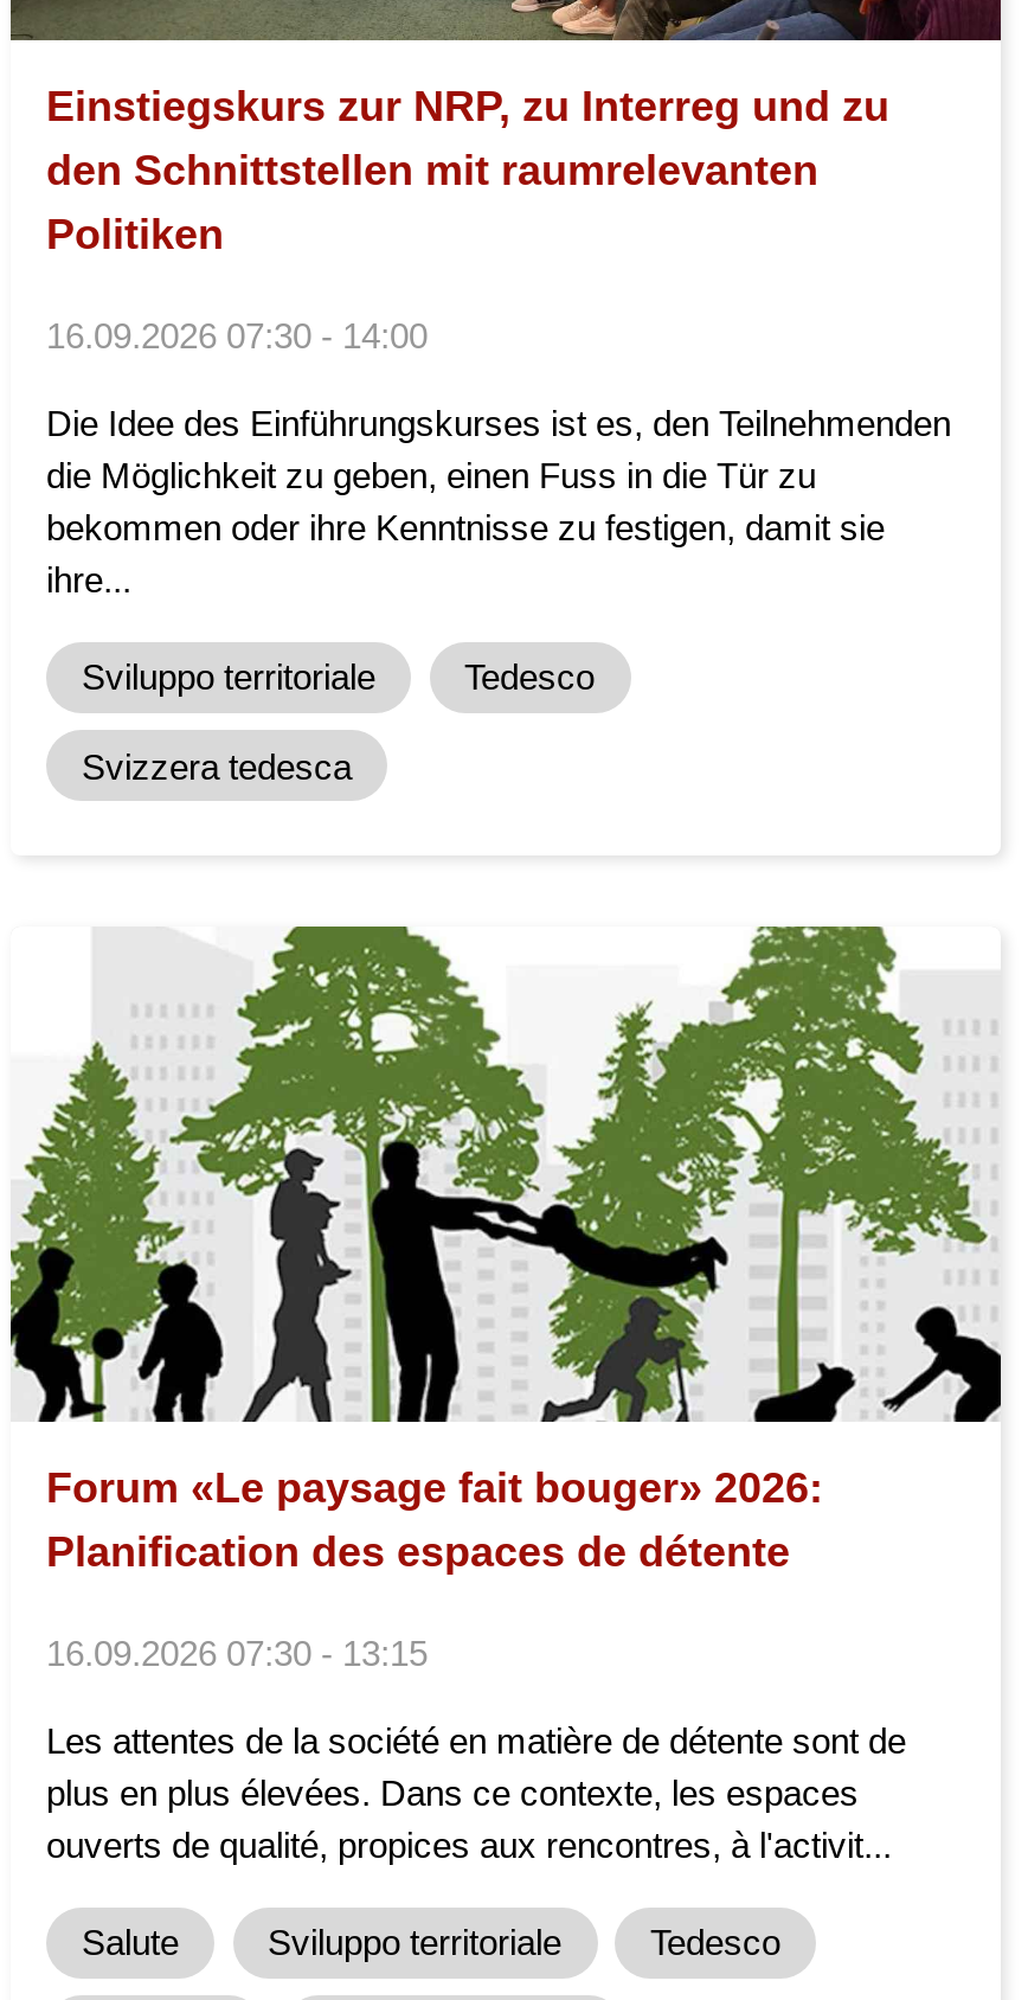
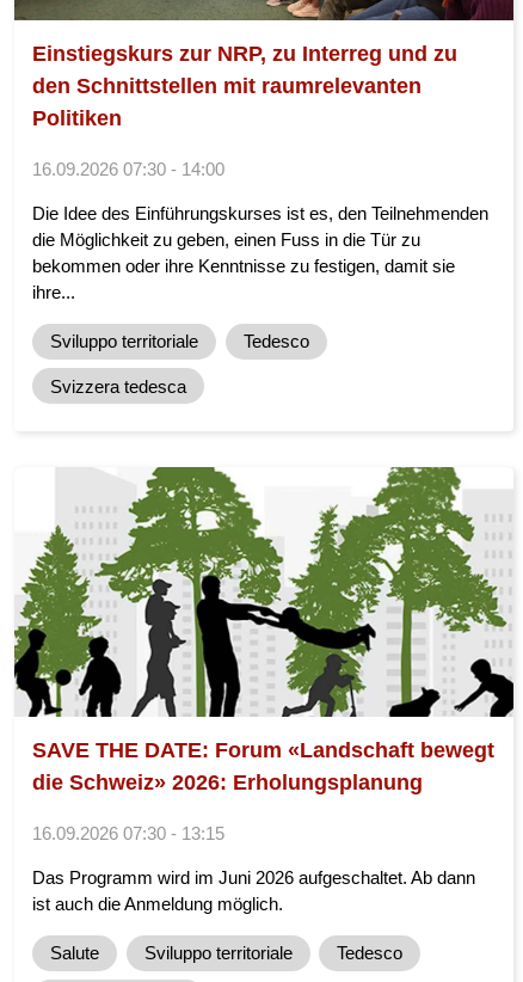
[46,1464,823,1576] Forum «Le paysage fait bouger» 2026: | Planification des espaces de détente -> [32,738,494,794] SAVE THE DATE: Forum «Landschaft bewegt | die Schweiz» 2026: Erholungsplanung
[46,1720,906,1865] Les attentes de la société en matière de détente sont de | plus en plus élevées. Dans ce contexte, les espaces | ouverts de qualité, propices aux rencontres, à l'activit... -> [32,867,475,914] Das Programm wird im Juni 2026 aufgeschaltet. Ab dann | ist auch die Anmeldung möglich.

